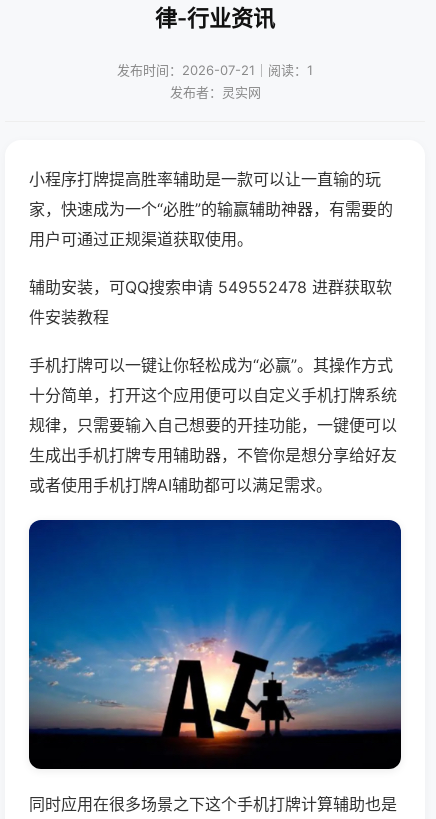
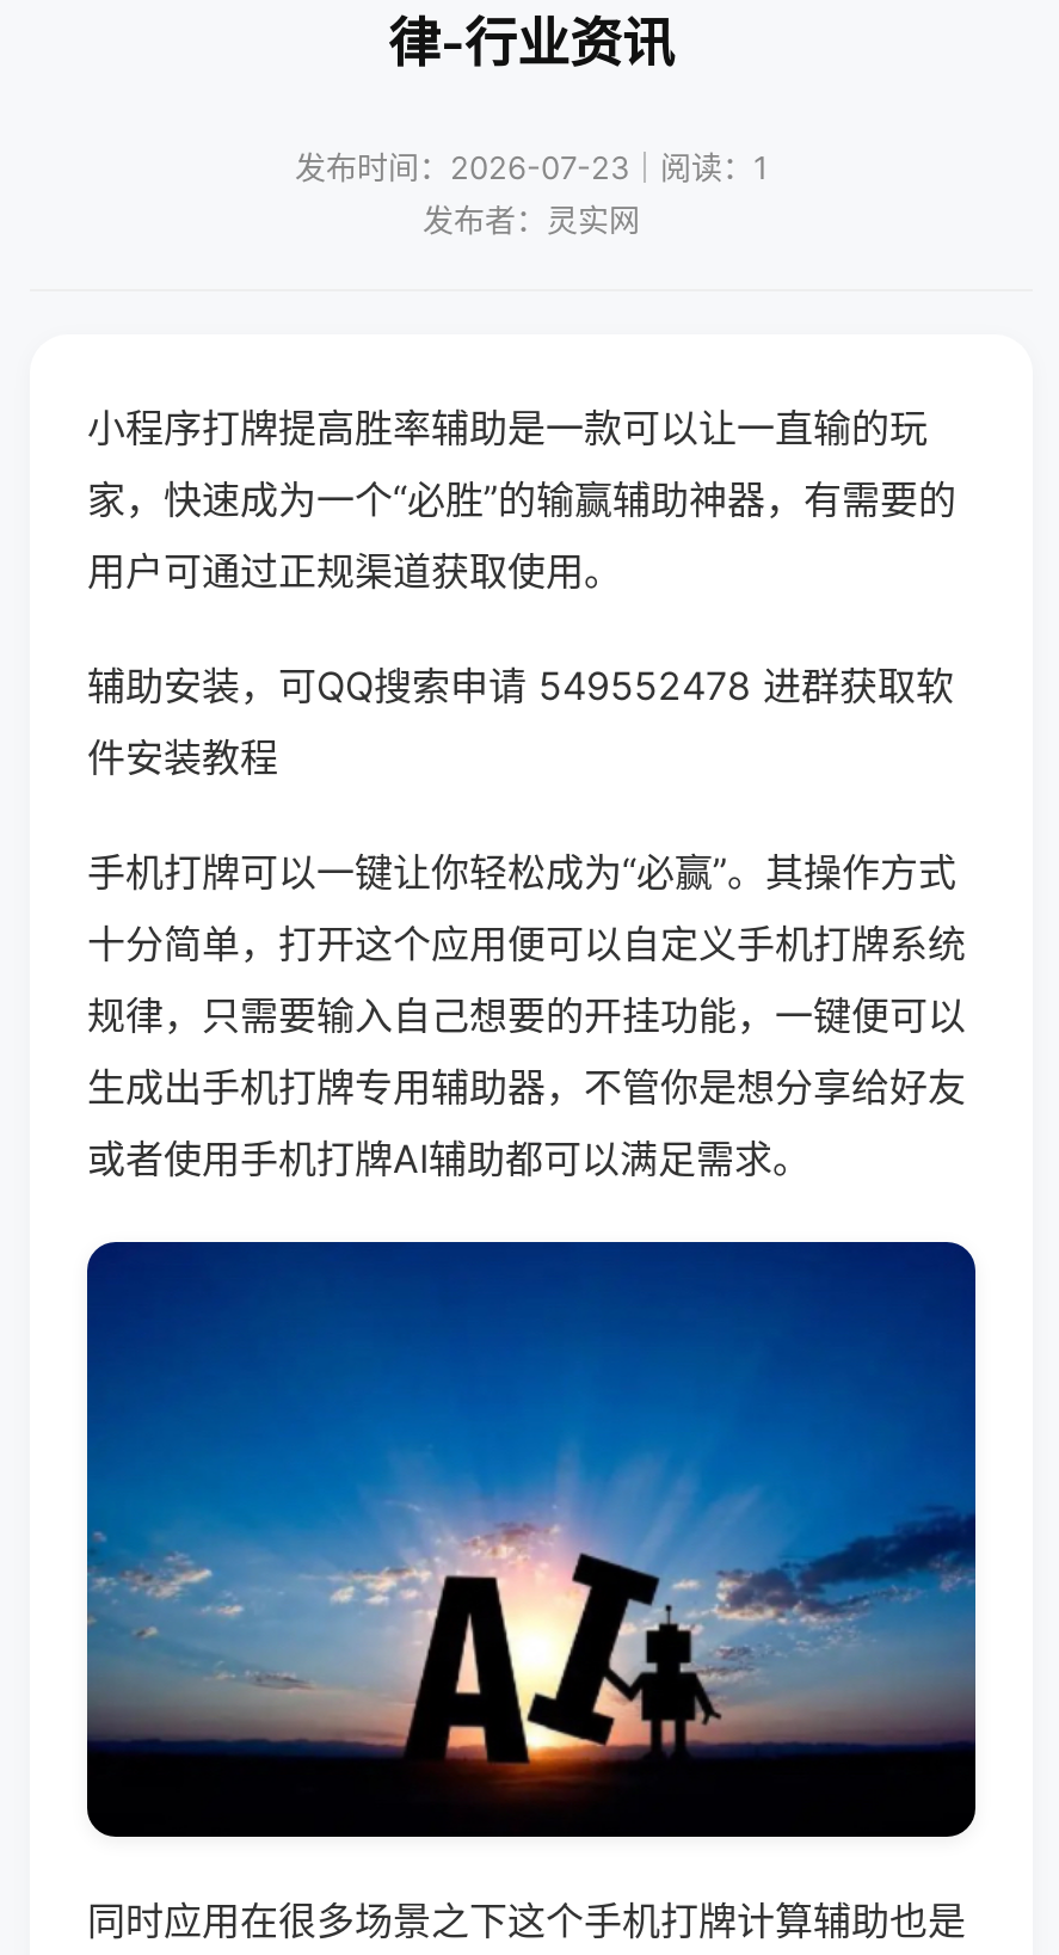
[117,62,313,78] 发布时间：2026-07-21｜阅读：1 -> [295,148,768,186] 发布时间：2026-07-23｜阅读：1

